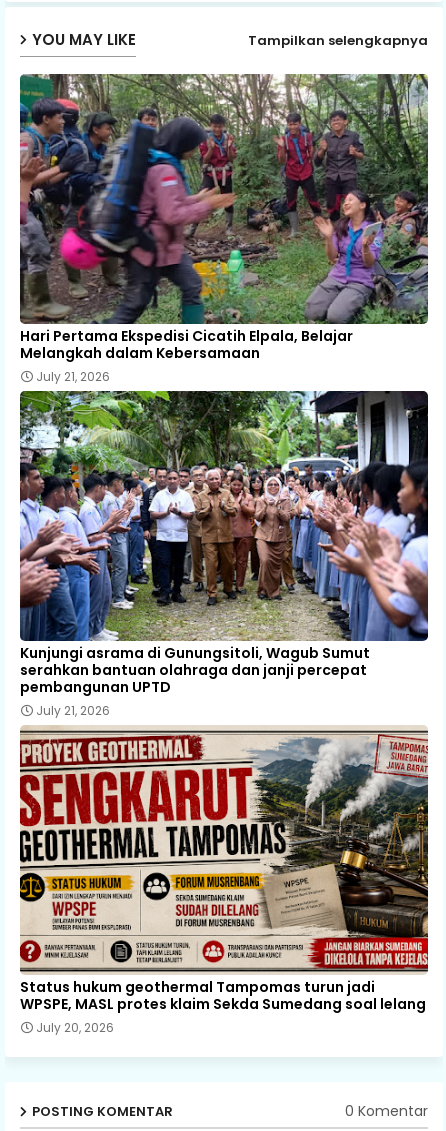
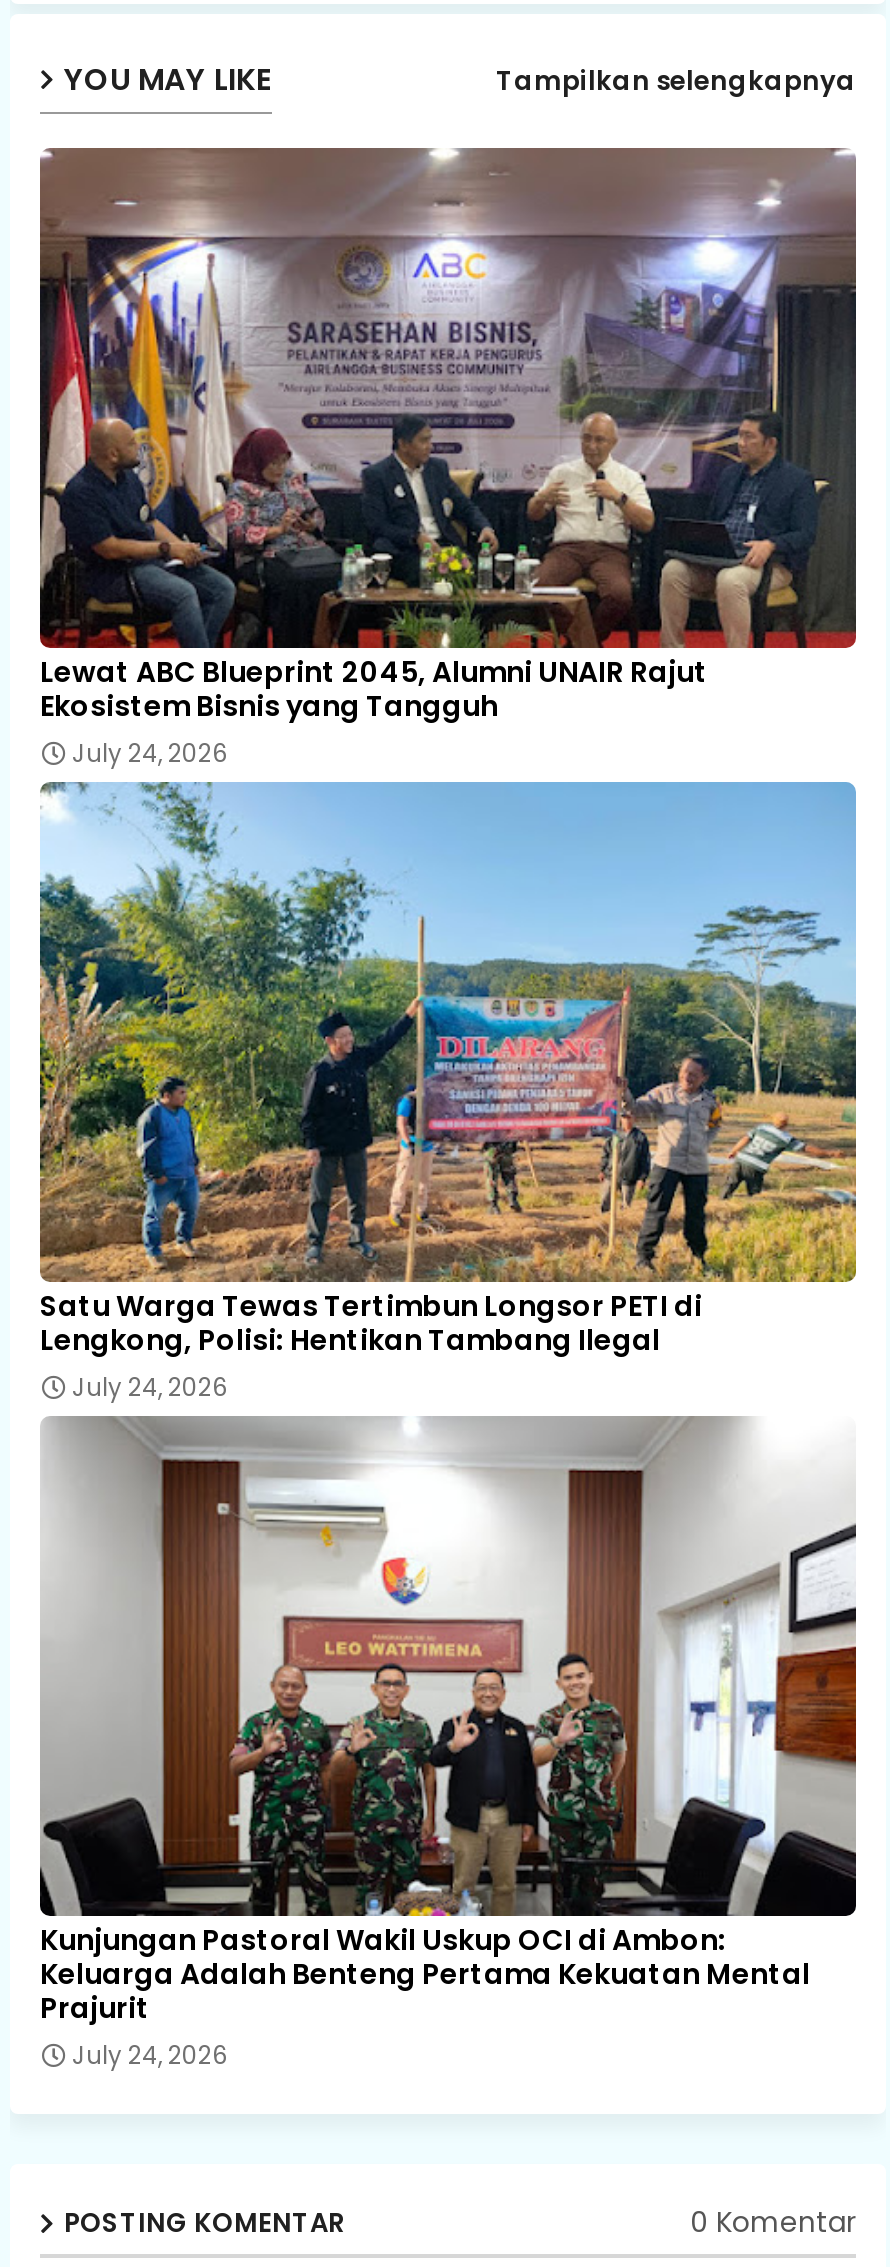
[19,73,428,385] [image] | Hari Pertama Ekspedisi Cicatih Elpala, Belajar | Melangkah dalam Kebersamaan | July 21, 2026 -> [38,146,858,770] [image] | Lewat ABC Blueprint 2045, Alumni UNAIR Rajut | Ekosistem Bisnis yang Tangguh | July 24, 2026
[19,390,429,719] [image] | Kunjungi asrama di Gunungsitoli, Wagub Sumut | serahkan bantuan olahraga dan janji percepat | pembangunan UPTD | July 21, 2026 -> [38,780,858,1404] [image] | Satu Warga Tewas Tertimbun Longsor PETI di | Lengkong, Polisi: Hentikan Tambang Ilegal | July 24, 2026
[19,708,429,1036] [image] | Status hukum geothermal Tampomas turun jadi | WPSPE, MASL protes klaim Sekda Sumedang soal lelang | July 20, 2026 -> [38,1414,858,2072] [image] | Kunjungan Pastoral Wakil Uskup OCI di Ambon: | Keluarga Adalah Benteng Pertama Kekuatan Mental | Prajurit | July 24, 2026

